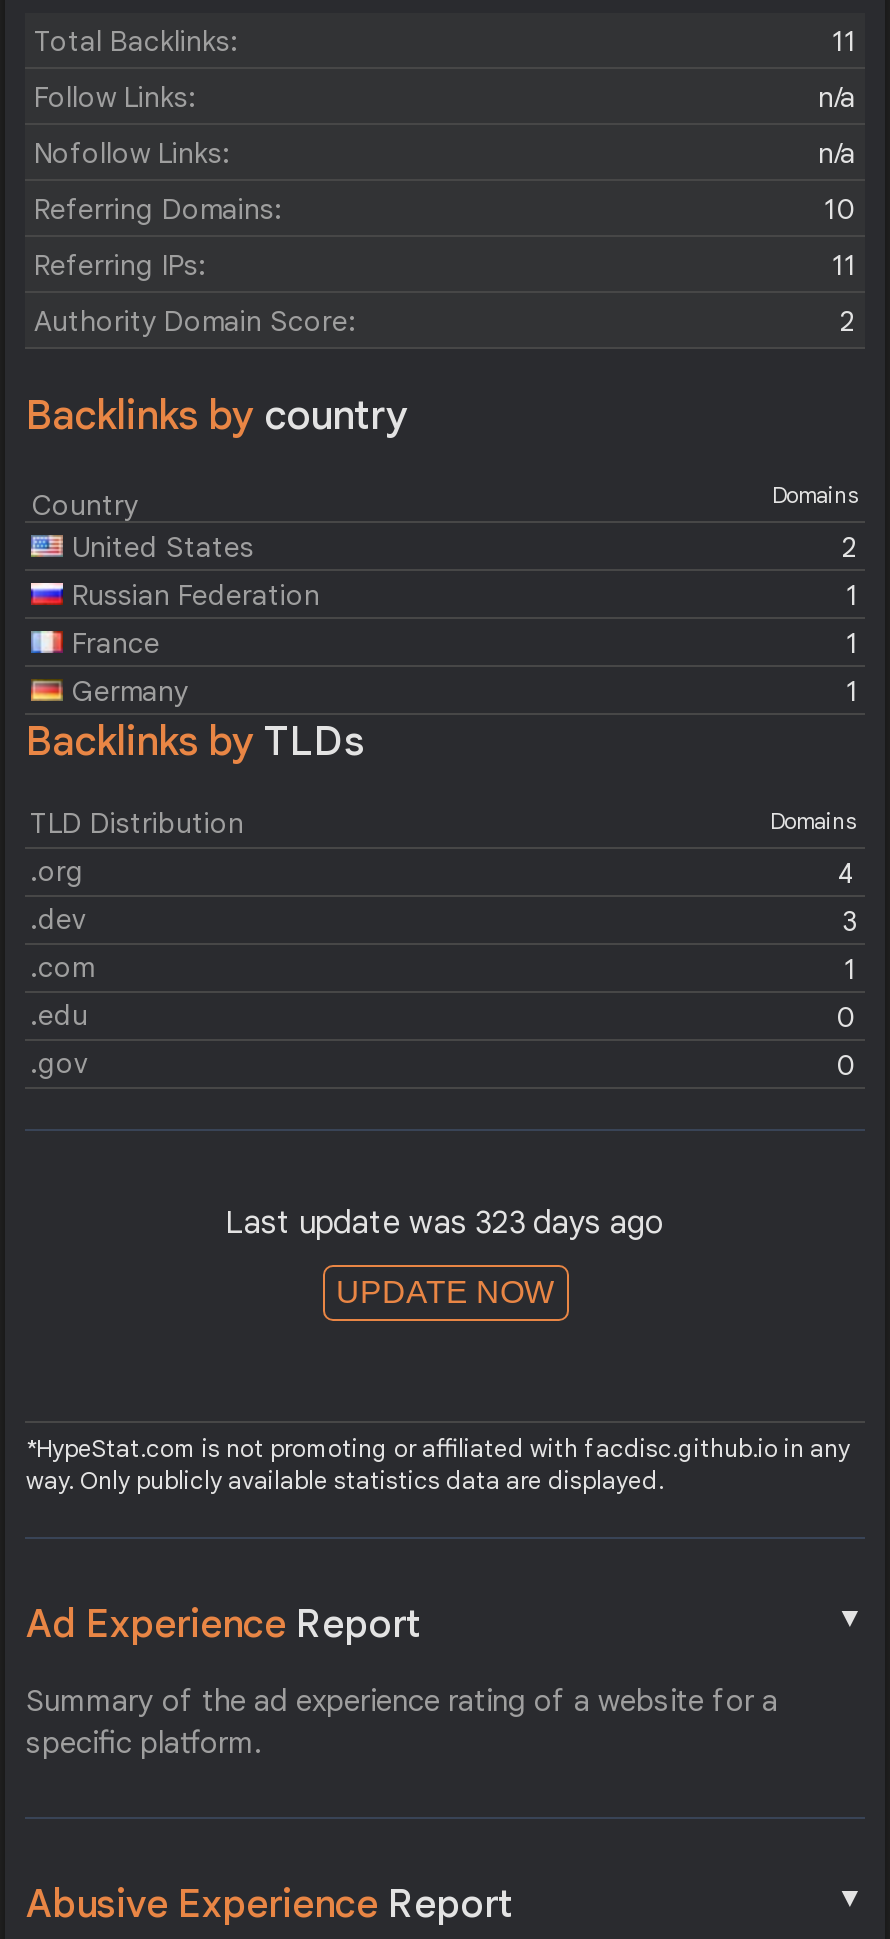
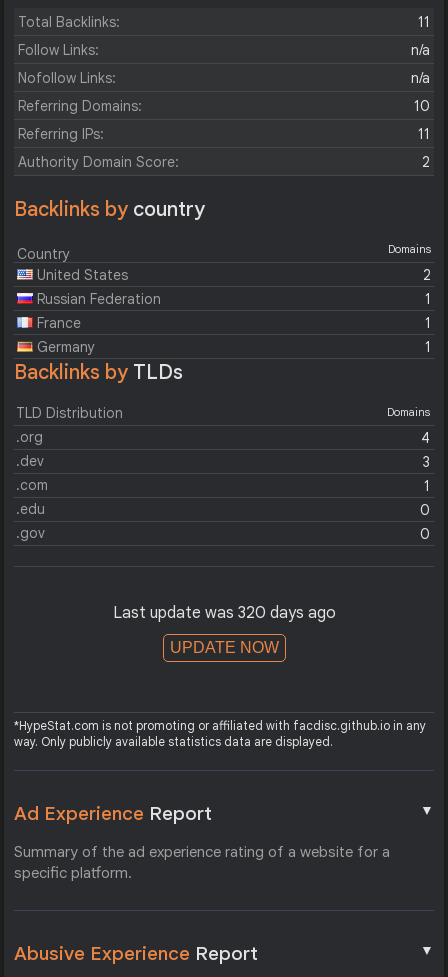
[225,1203,665,1243] Last update was 323 days ago -> [112,603,335,623] Last update was 320 days ago

